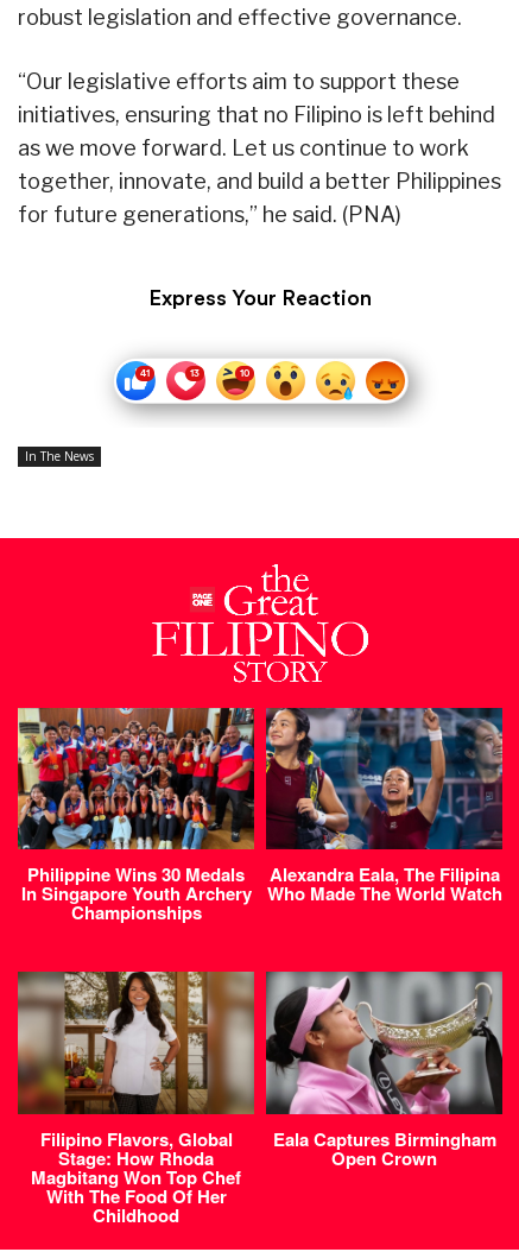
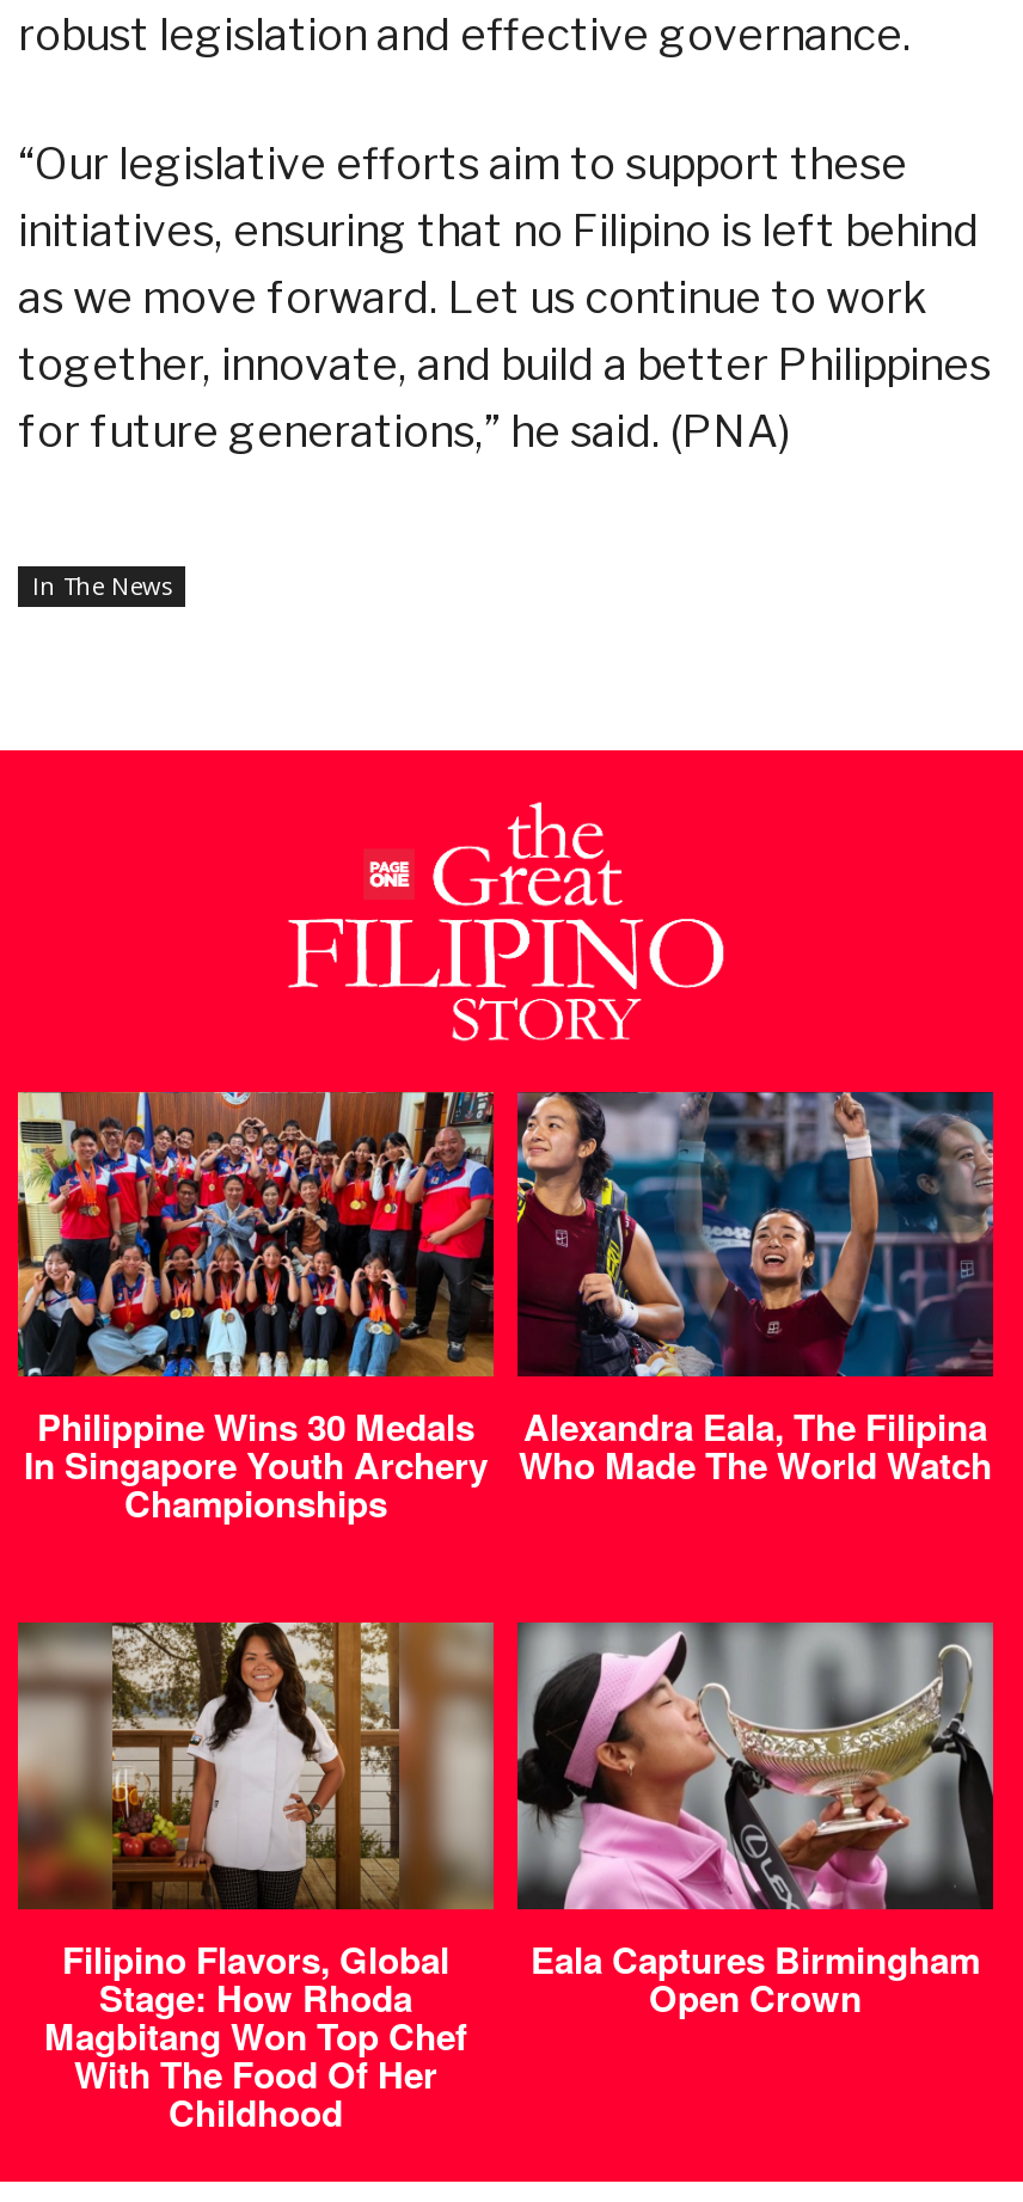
[148,287,372,308] Express Your Reaction -> none
[115,360,419,417] [image] -> none

